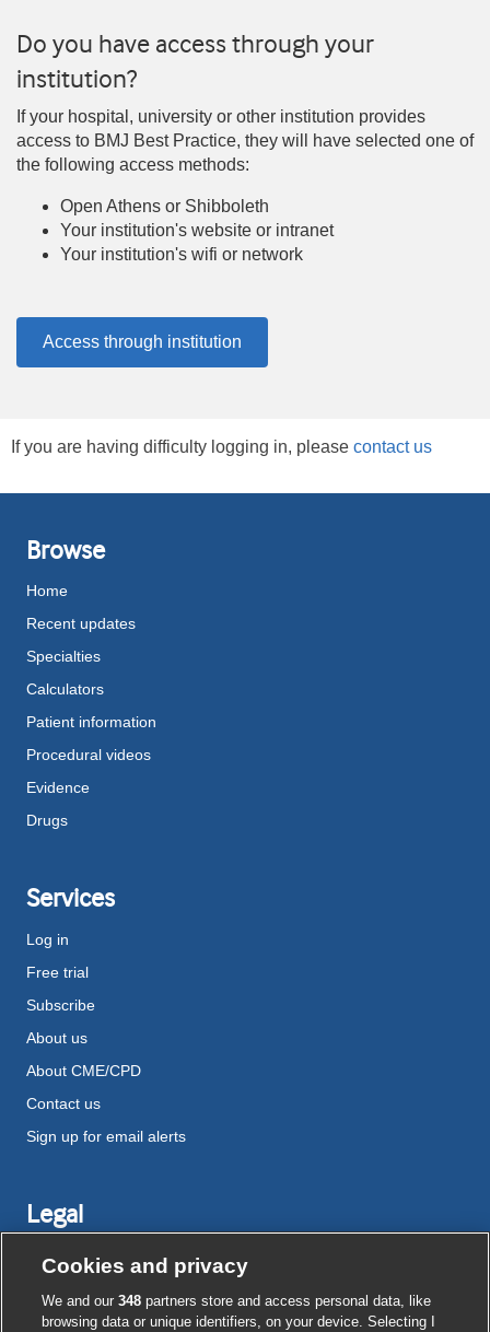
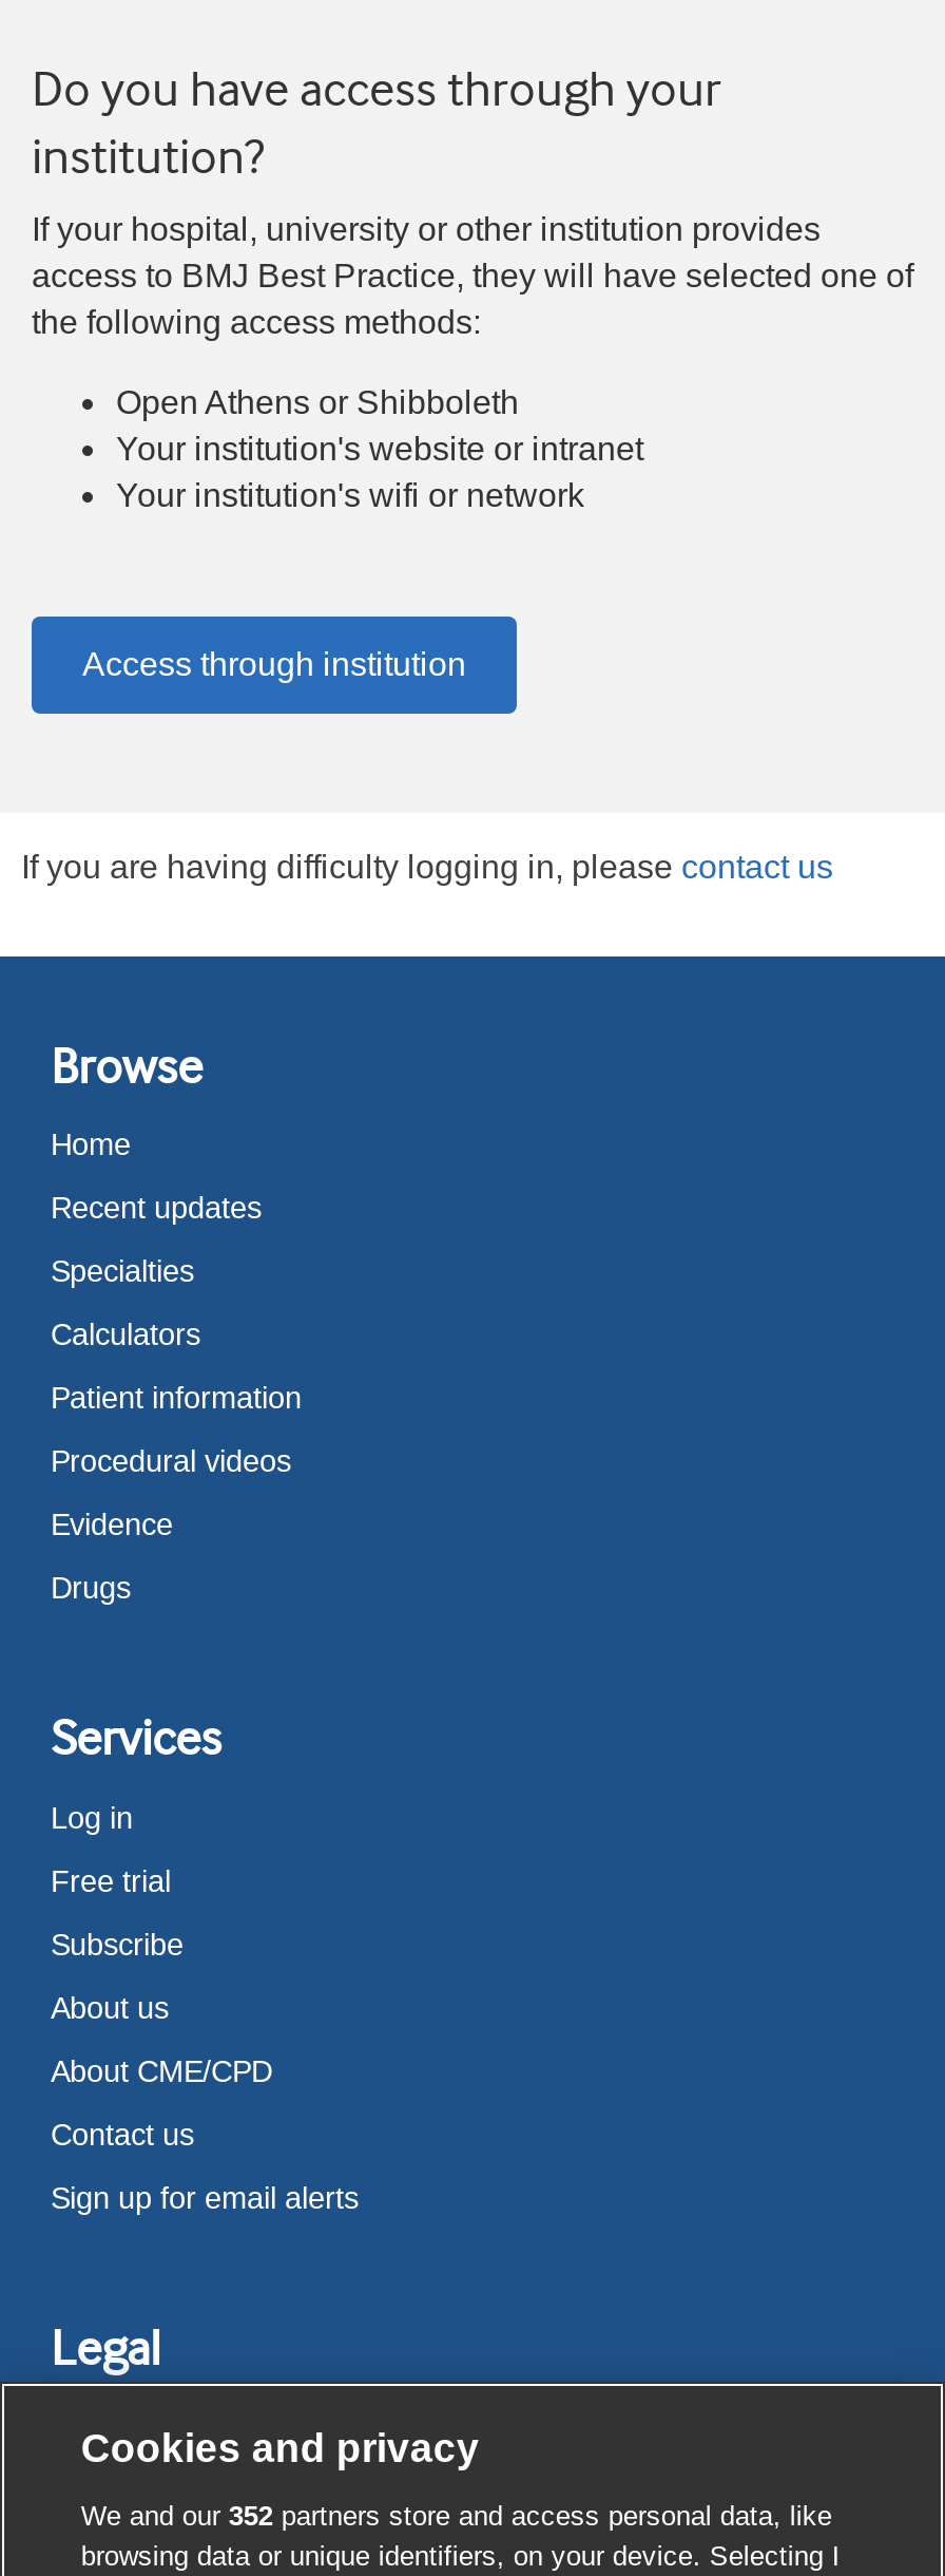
[42,1293,431,1309] We and our 348 partners store and access personal data, like -> [81,2500,832,2532] We and our 352 partners store and access personal data, like

